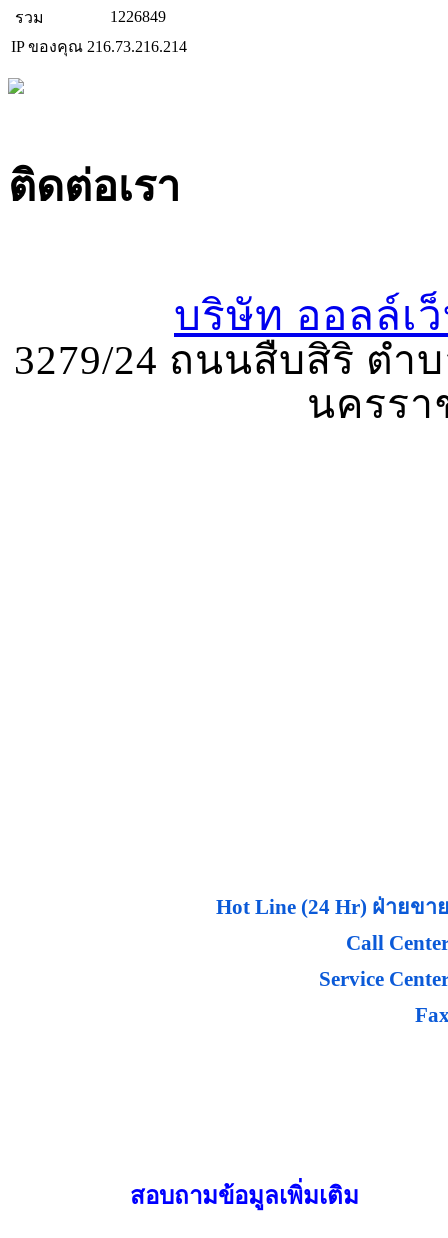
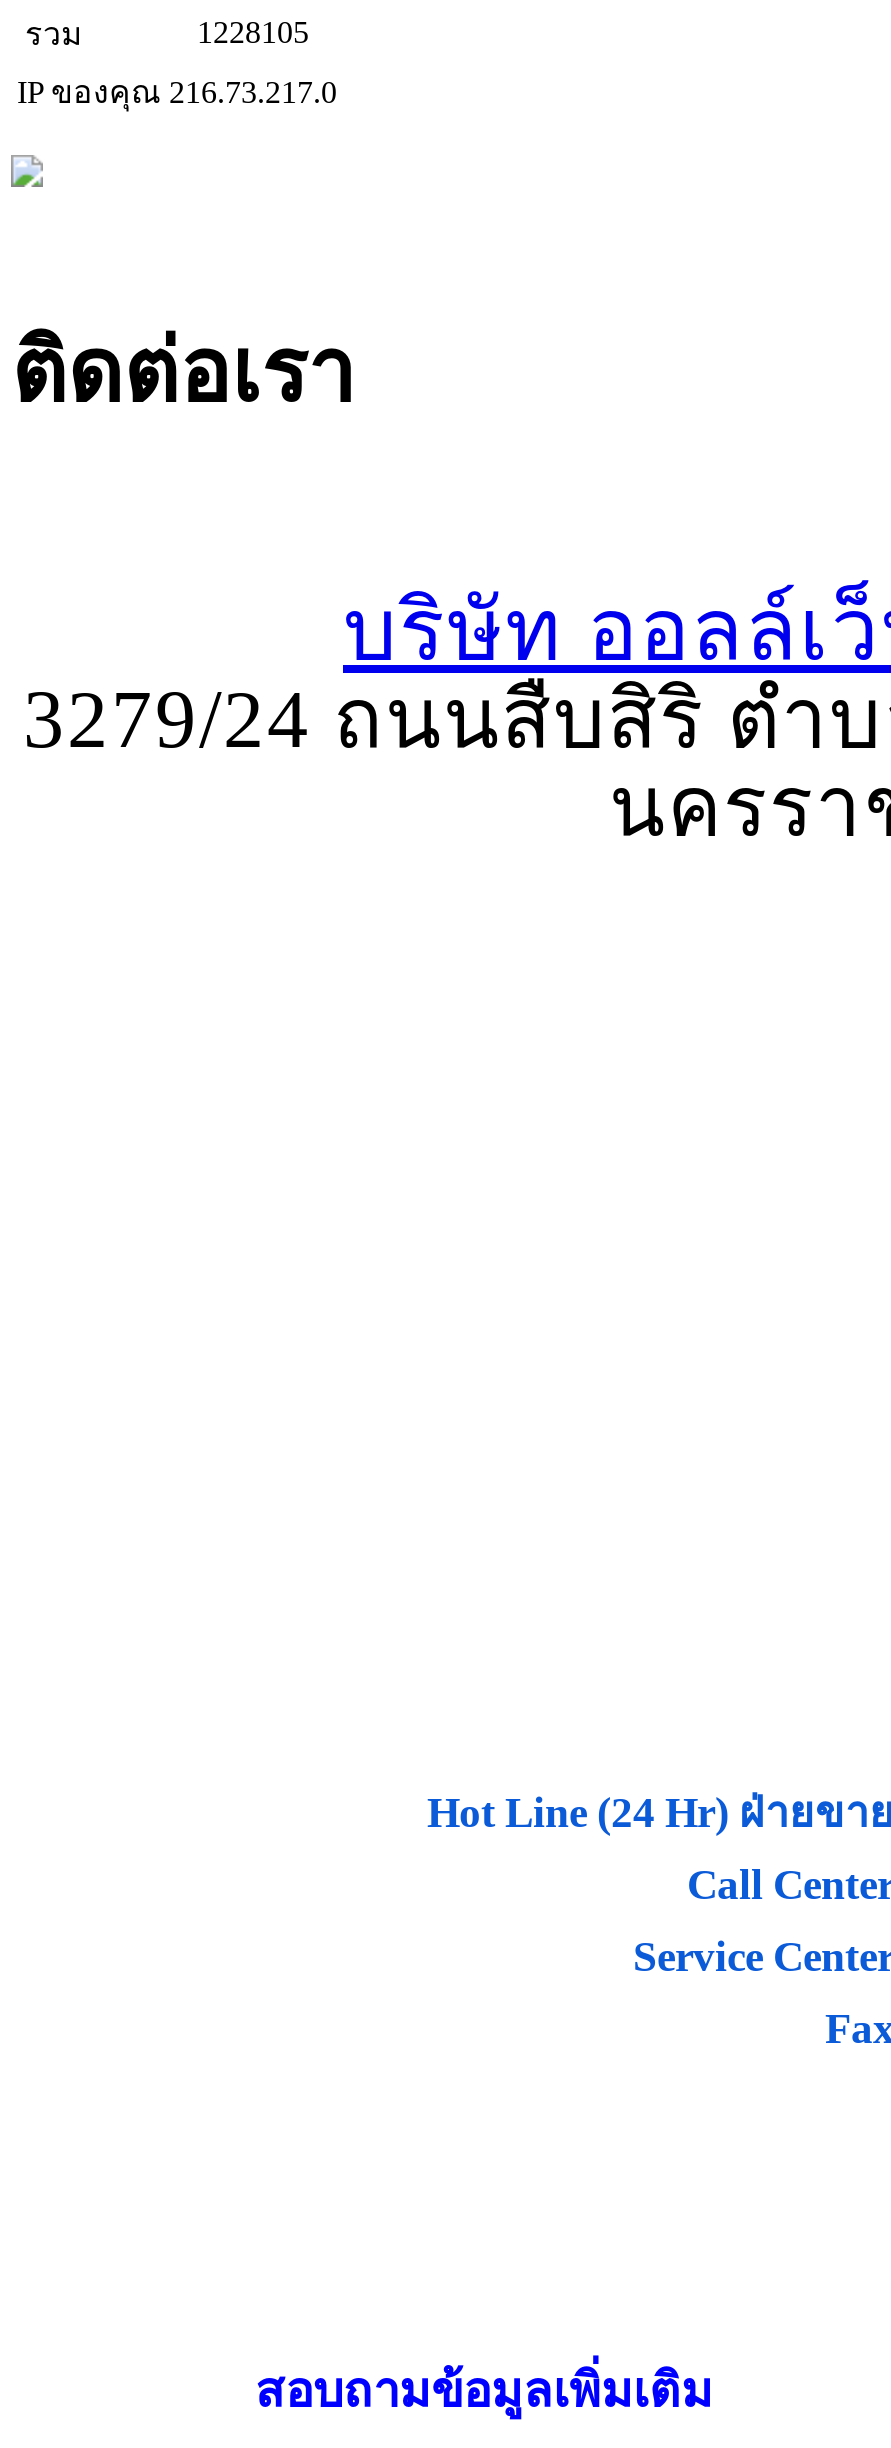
[110,8,166,25] 1226849 -> [197,15,309,49] 1228105
[11,38,187,55] IP ของคุณ 216.73.216.214 -> [17,75,337,109] IP ของคุณ 216.73.217.0

